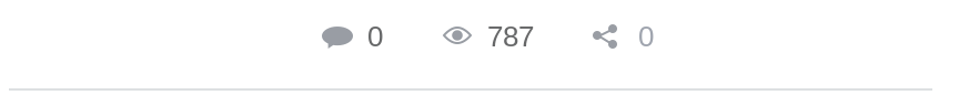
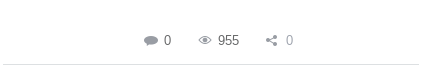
[487,20,534,53] 787 -> [218,33,239,48] 955

